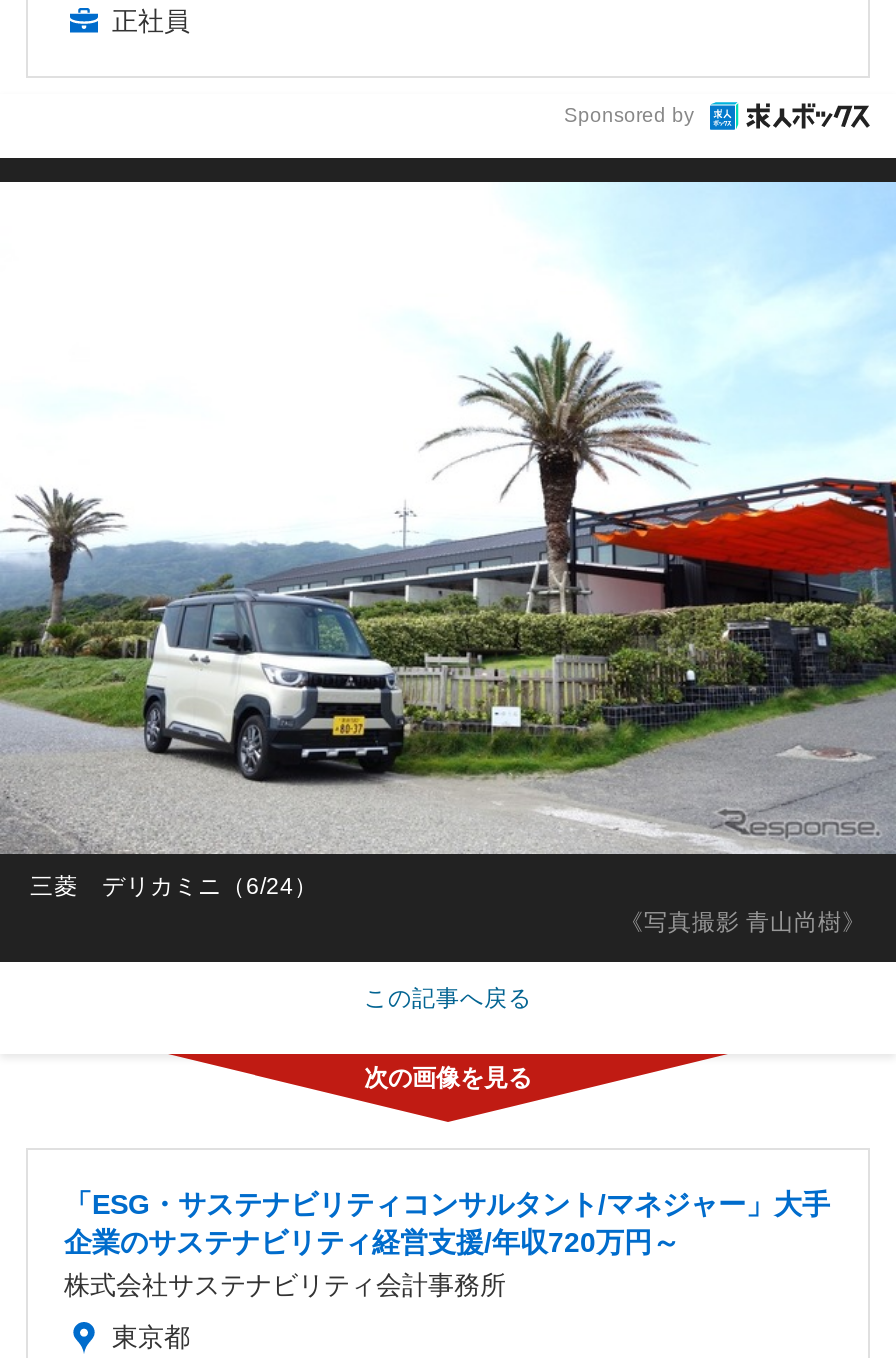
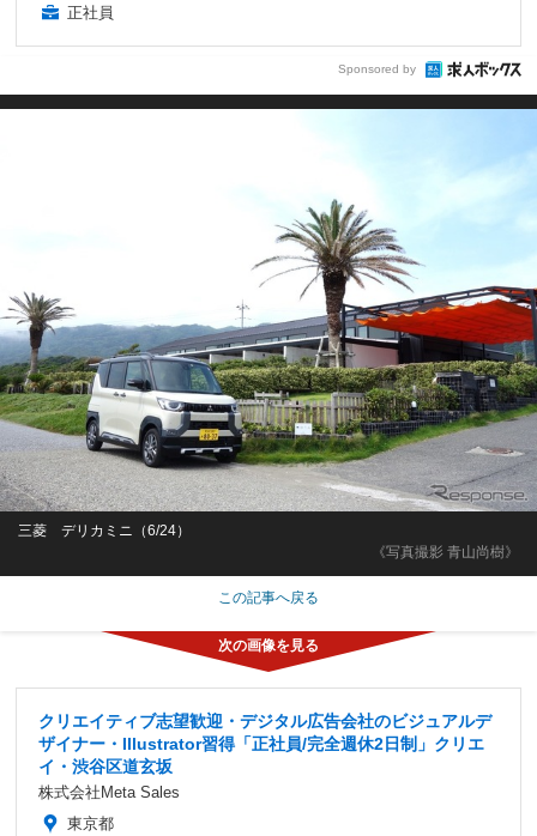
[64,1188,830,1300] 「ESG・サステナビリティコンサルタント/マネジャー」大手 | 企業のサステナビリティ経営支援/年収720万円～ | 株式会社サステナビリティ会計事務所 -> [38,711,491,801] クリエイティブ志望歓迎・デジタル広告会社のビジュアルデ | ザイナー・Illustrator習得「正社員/完全週休2日制」クリエ | イ・渋谷区道玄坂 | 株式会社Meta Sales

